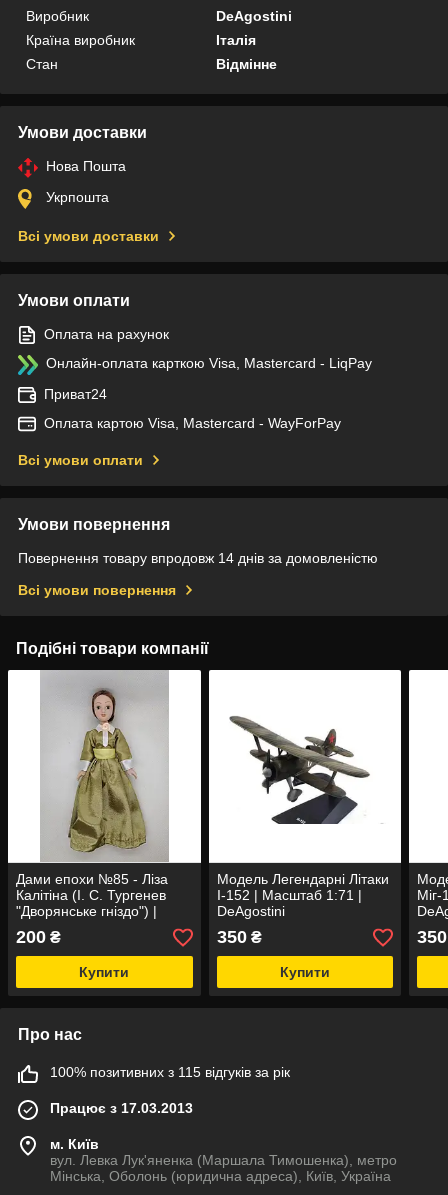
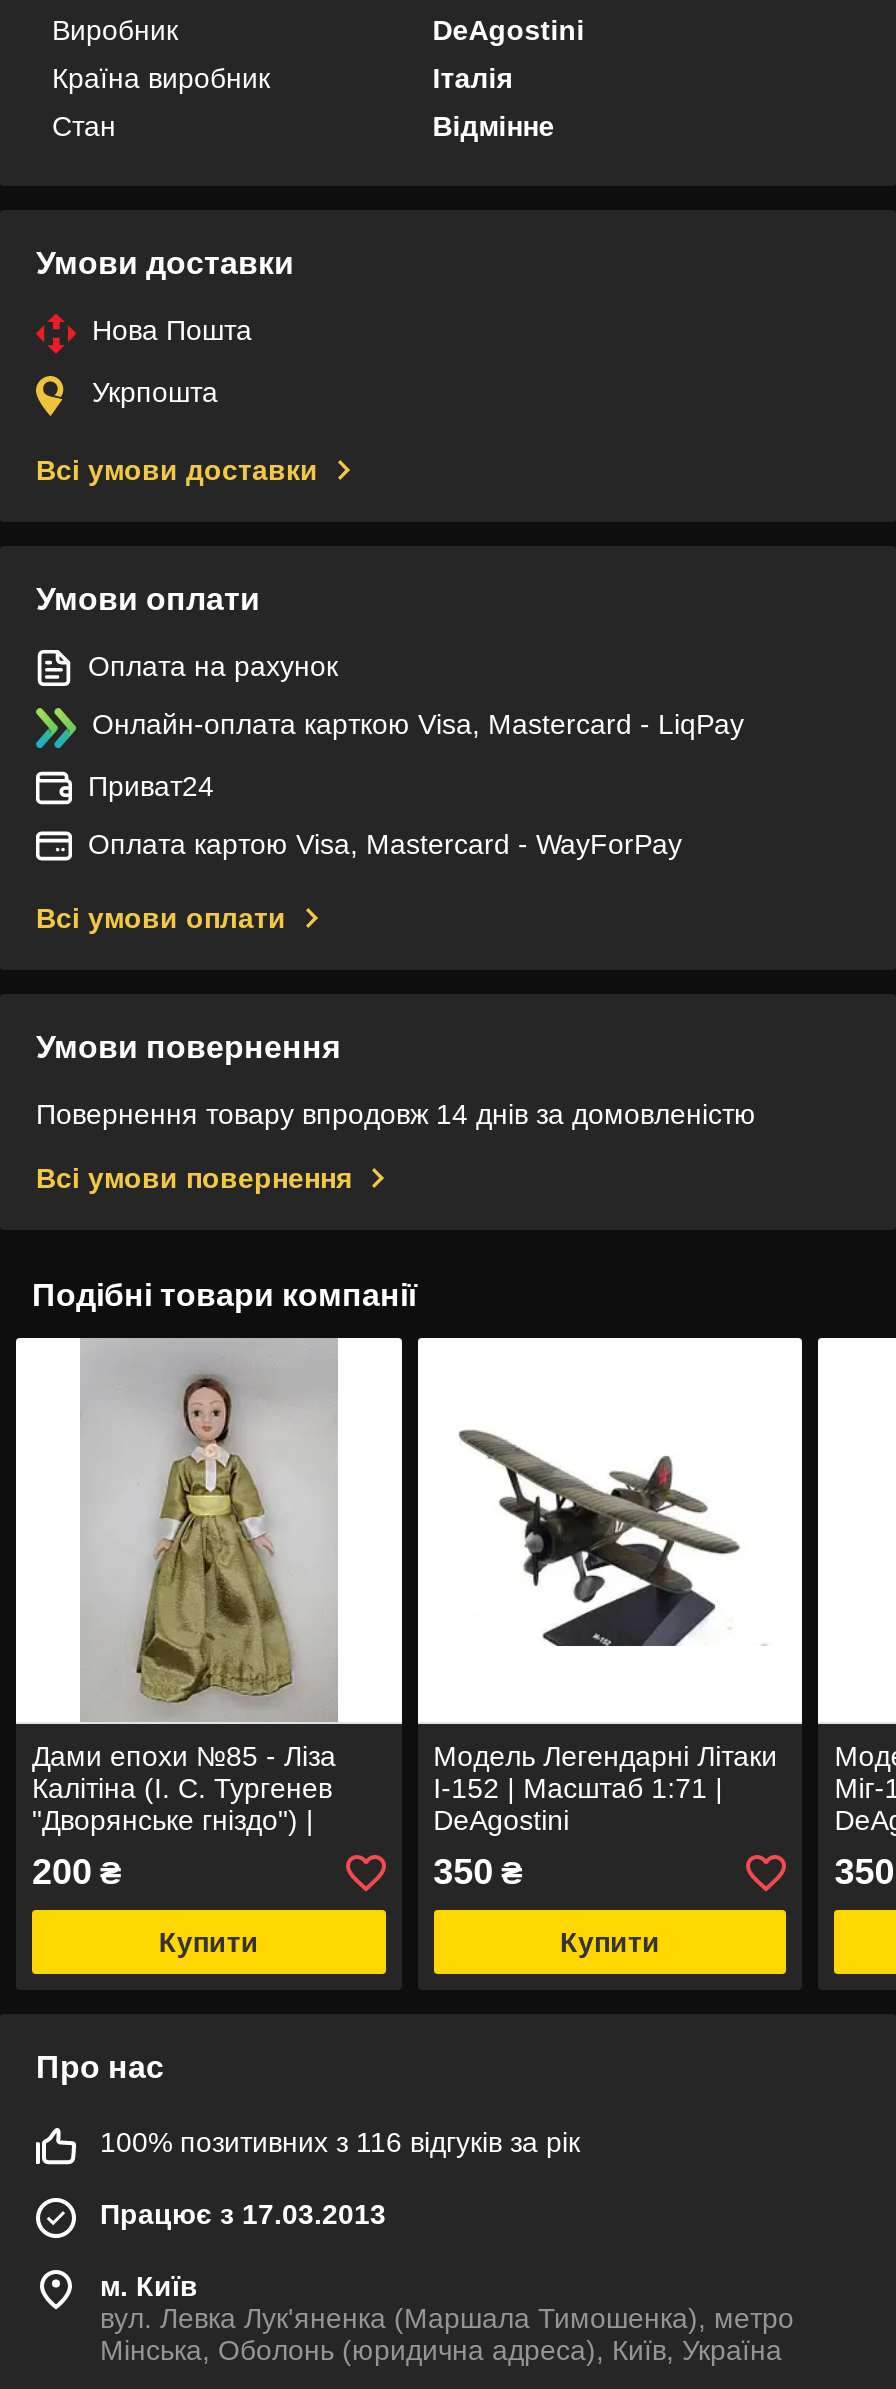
[50,1064,290,1080] 100% позитивних з 115 відгуків за рік -> [100,2127,580,2159] 100% позитивних з 116 відгуків за рік

